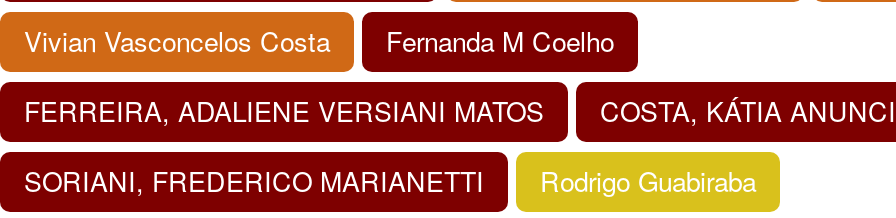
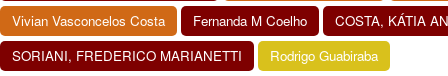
[24,93,544,131] FERREIRA, ADALIENE VERSIANI MATOS -> none

